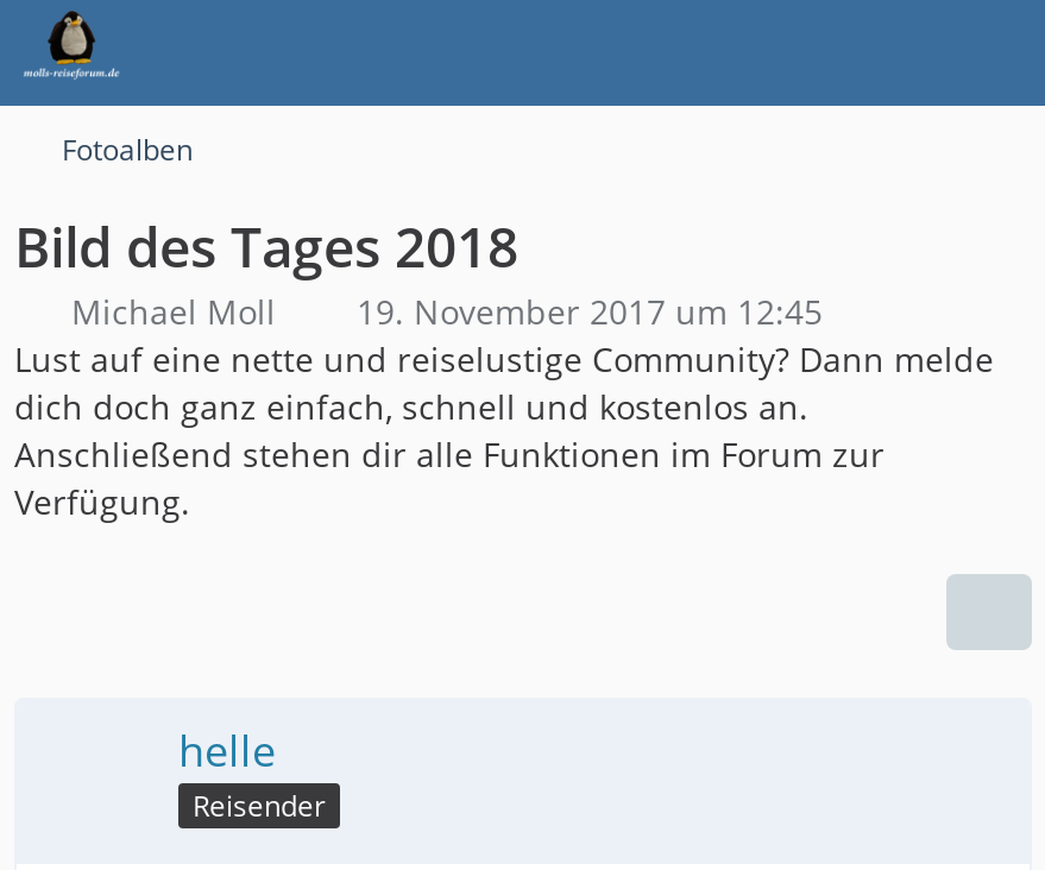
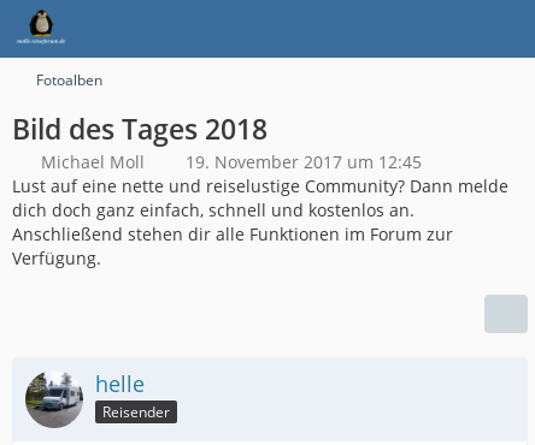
none -> [24,372,84,429] [image]

